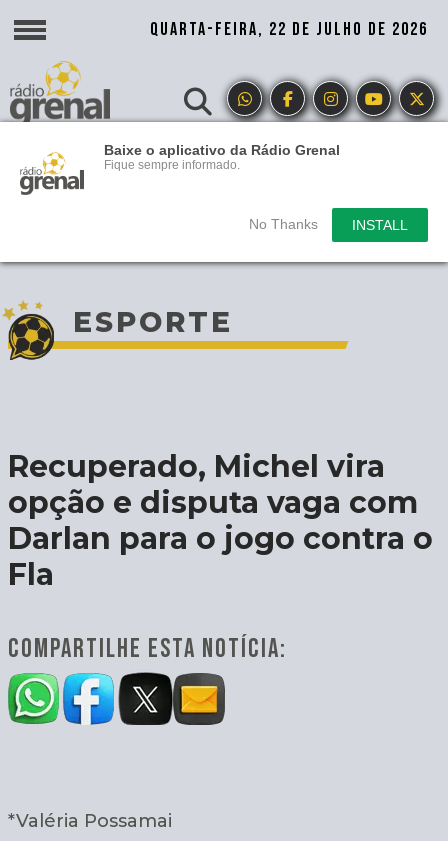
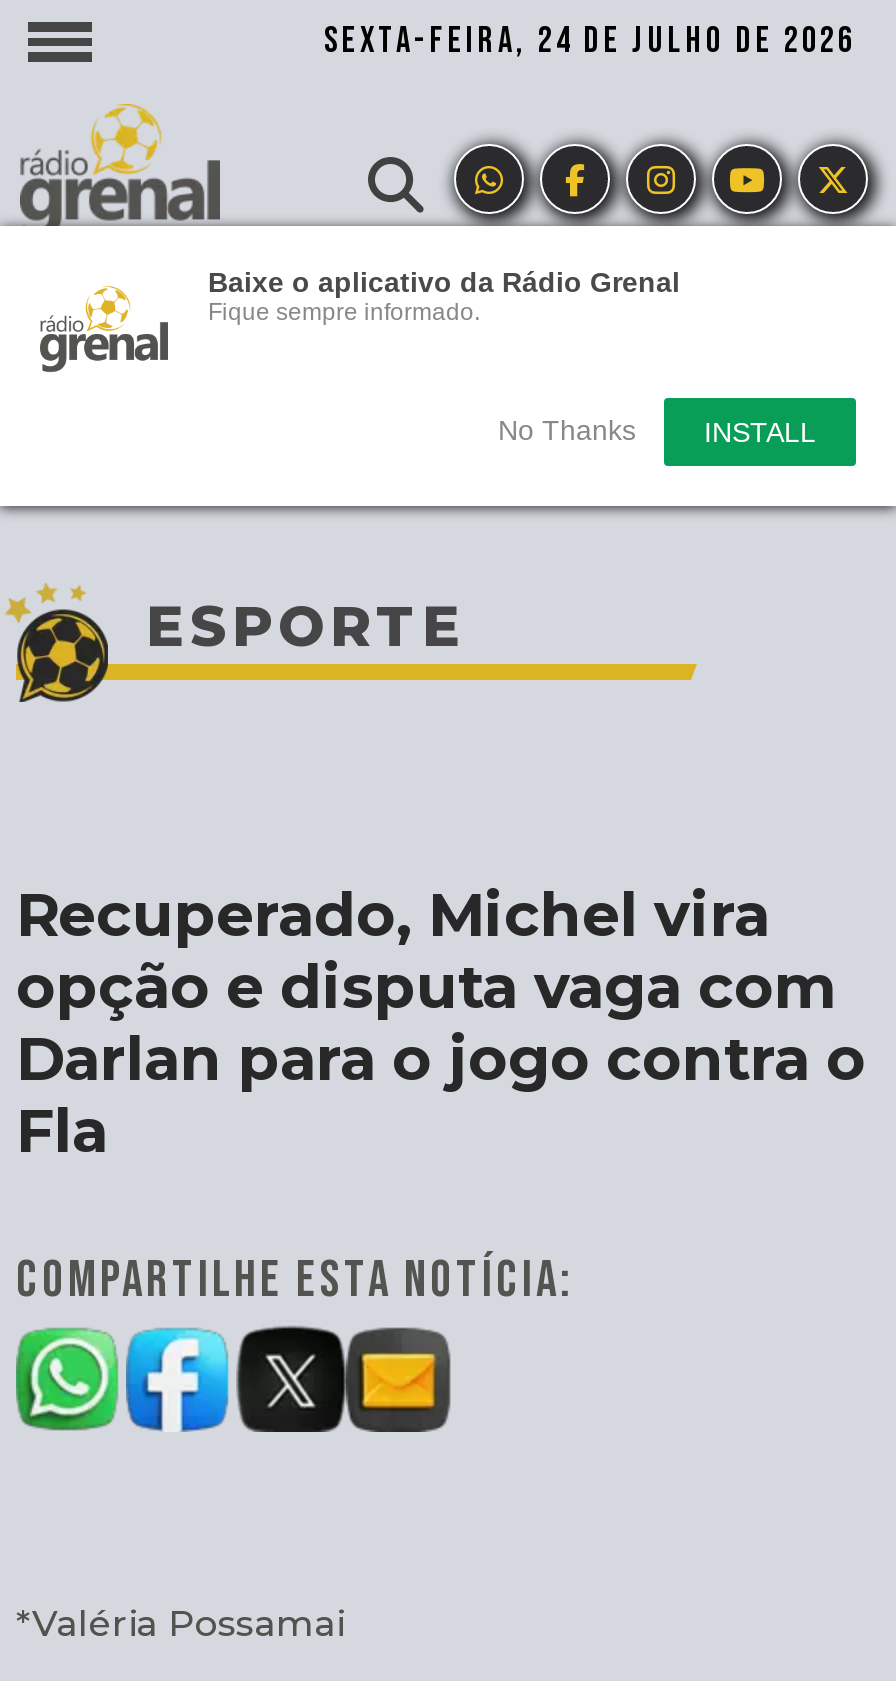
[150,19,428,40] QUARTA-FEIRA, 22 DE JULHO DE 2026 -> [324,20,856,62] SEXTA-FEIRA, 24 DE JULHO DE 2026

